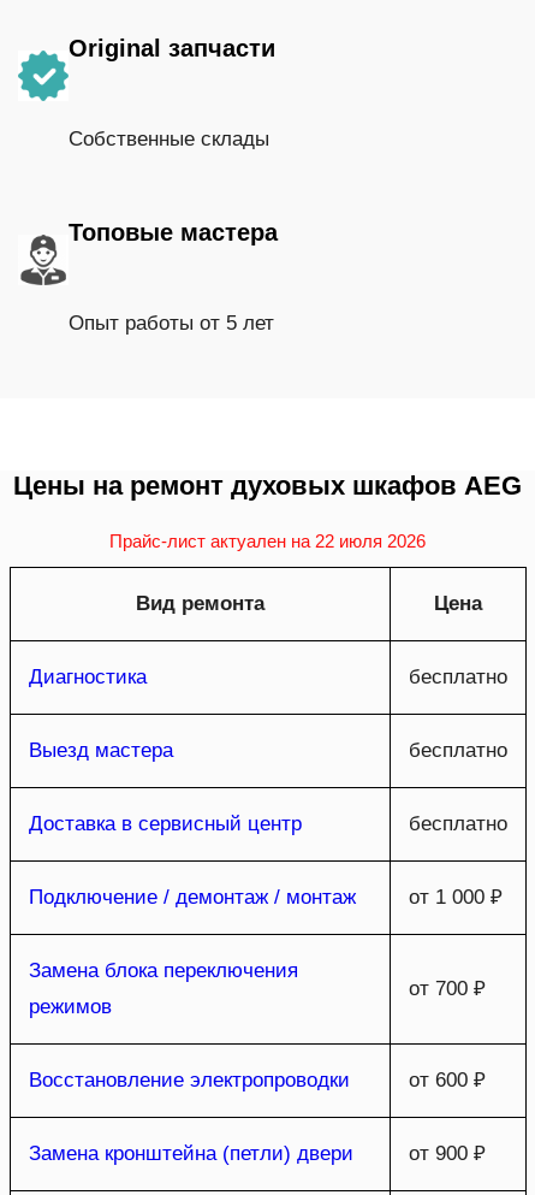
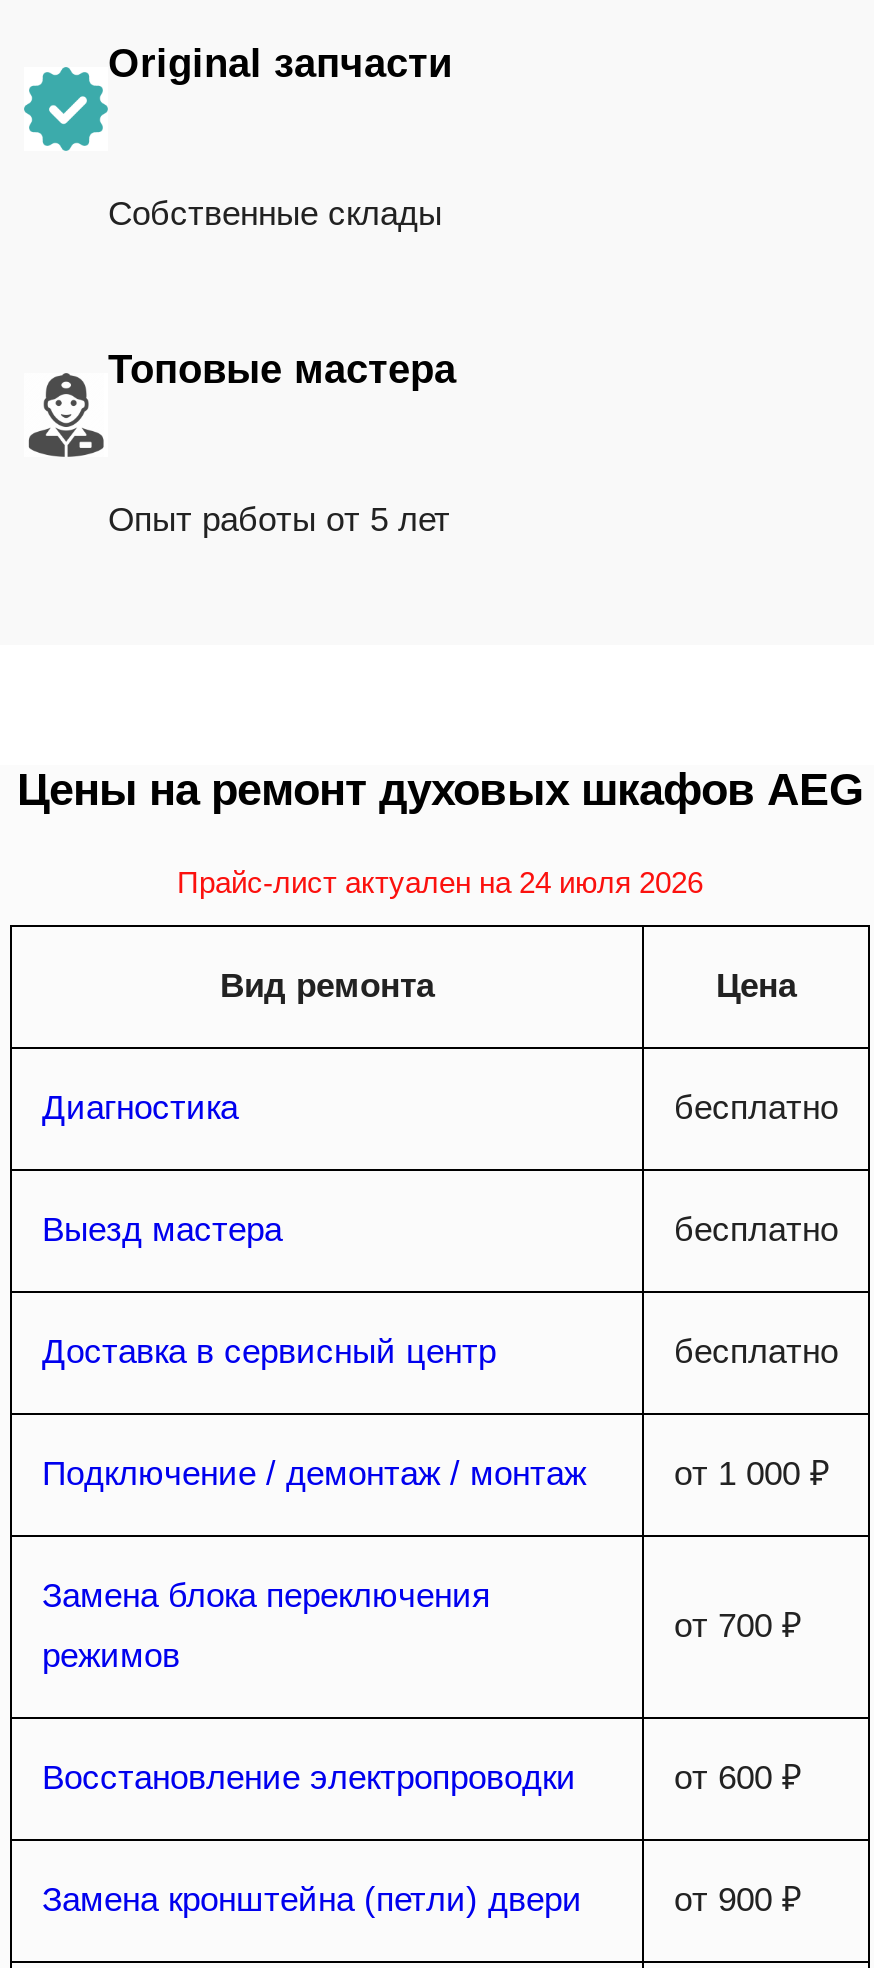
[110,530,426,551] Прайс-лист актуален на 22 июля 2026 -> [177,865,703,899] Прайс-лист актуален на 24 июля 2026

